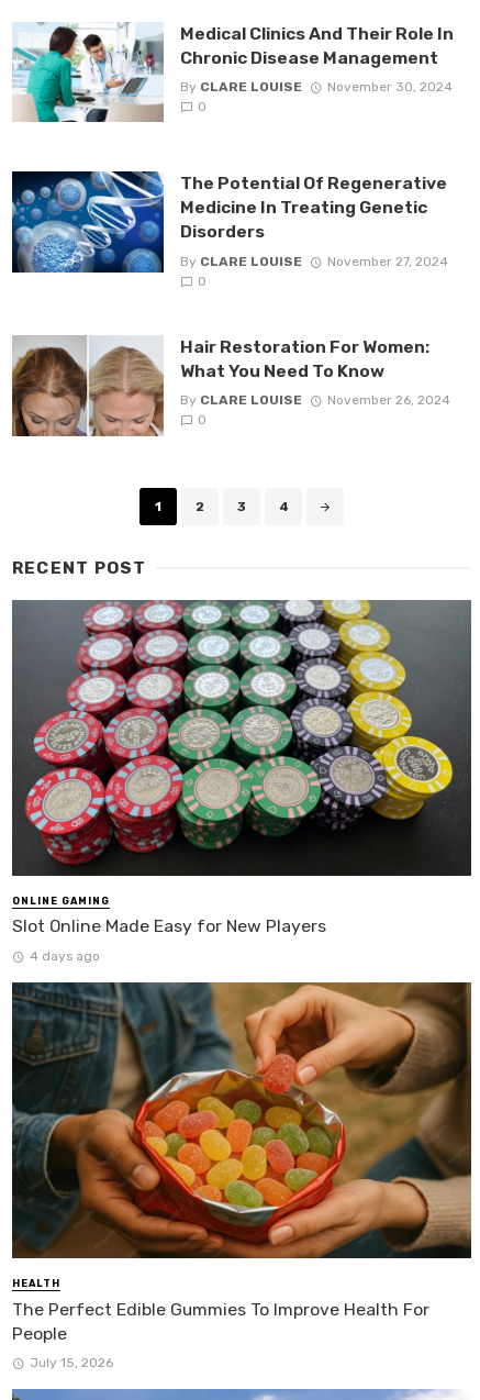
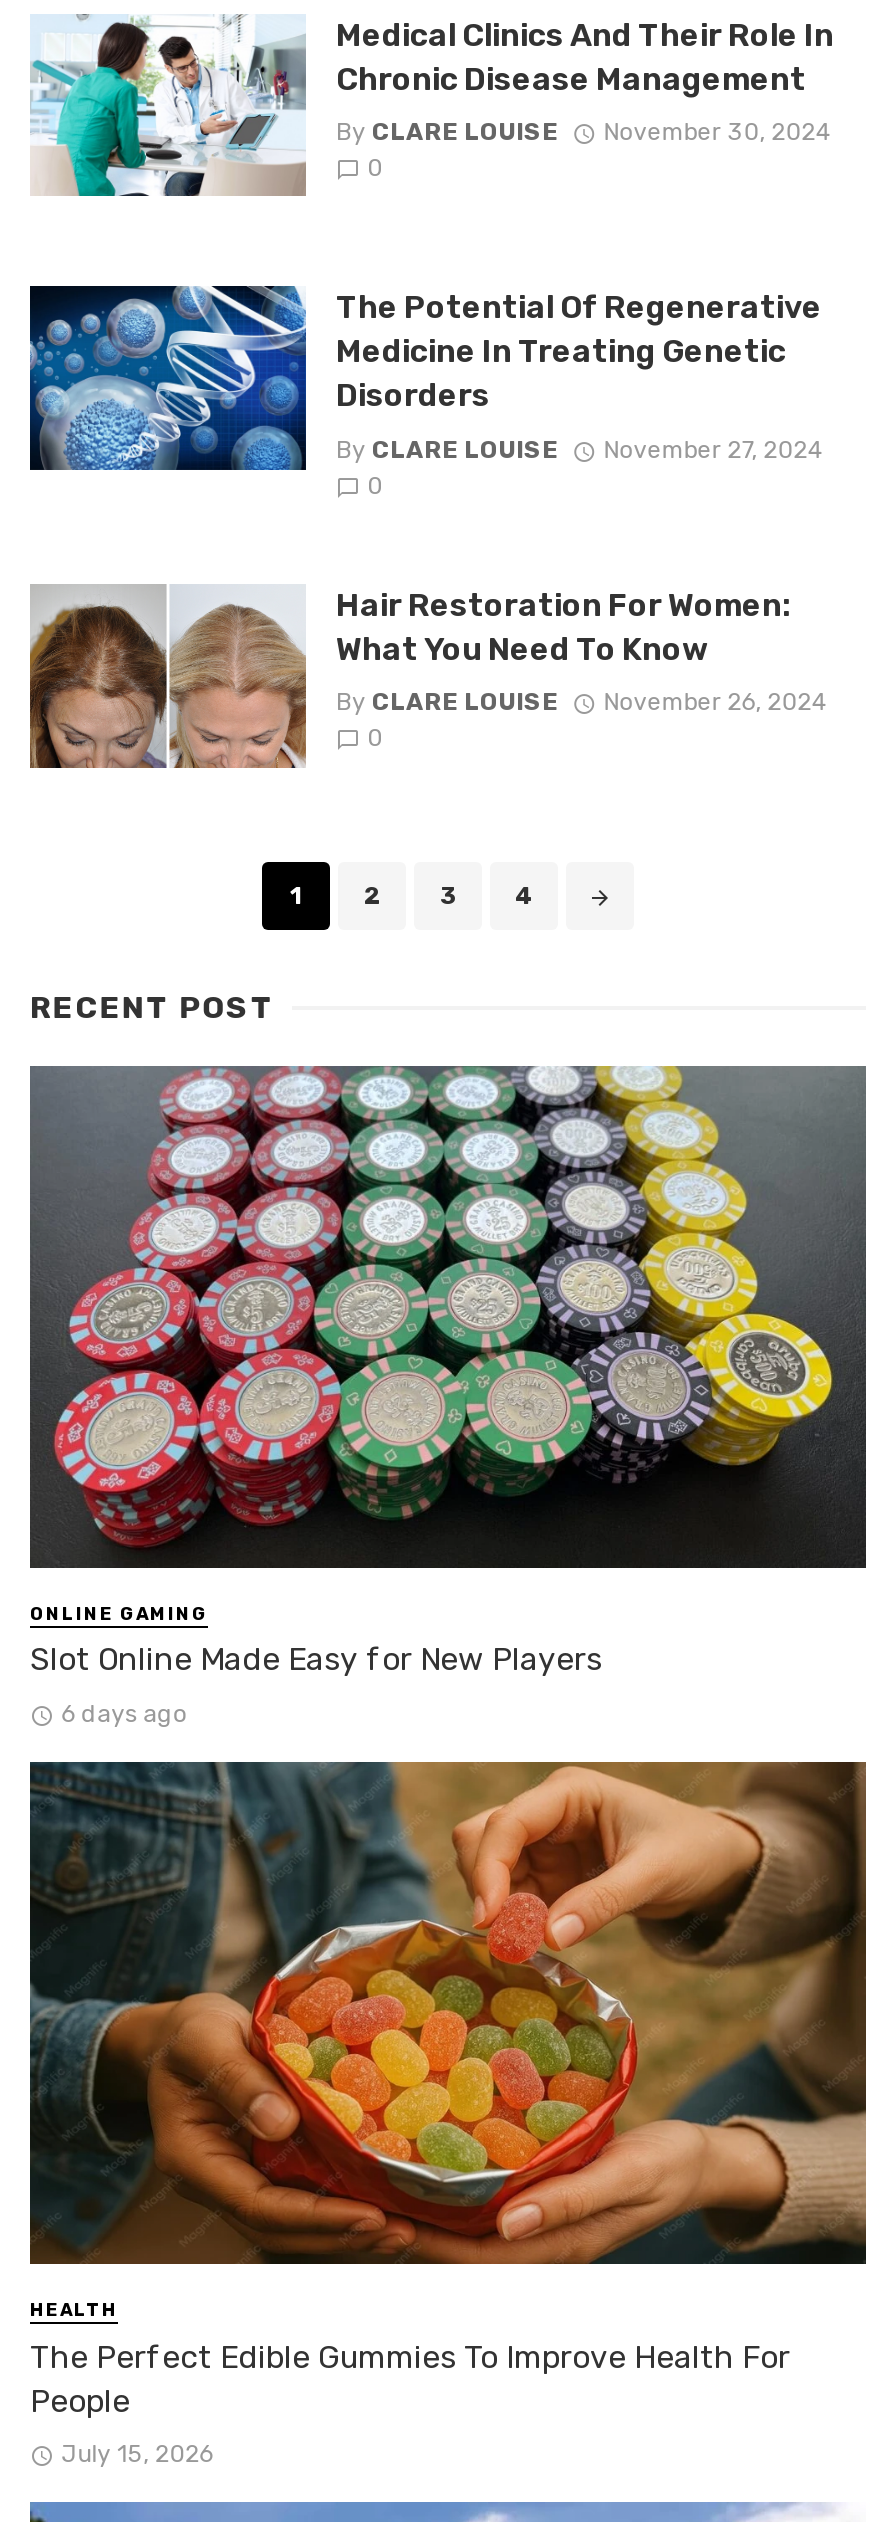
[29,948,100,964] 4 days ago -> [61,1700,187,1728] 6 days ago

